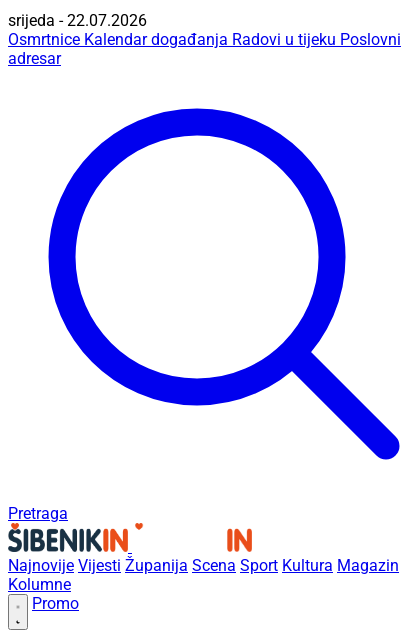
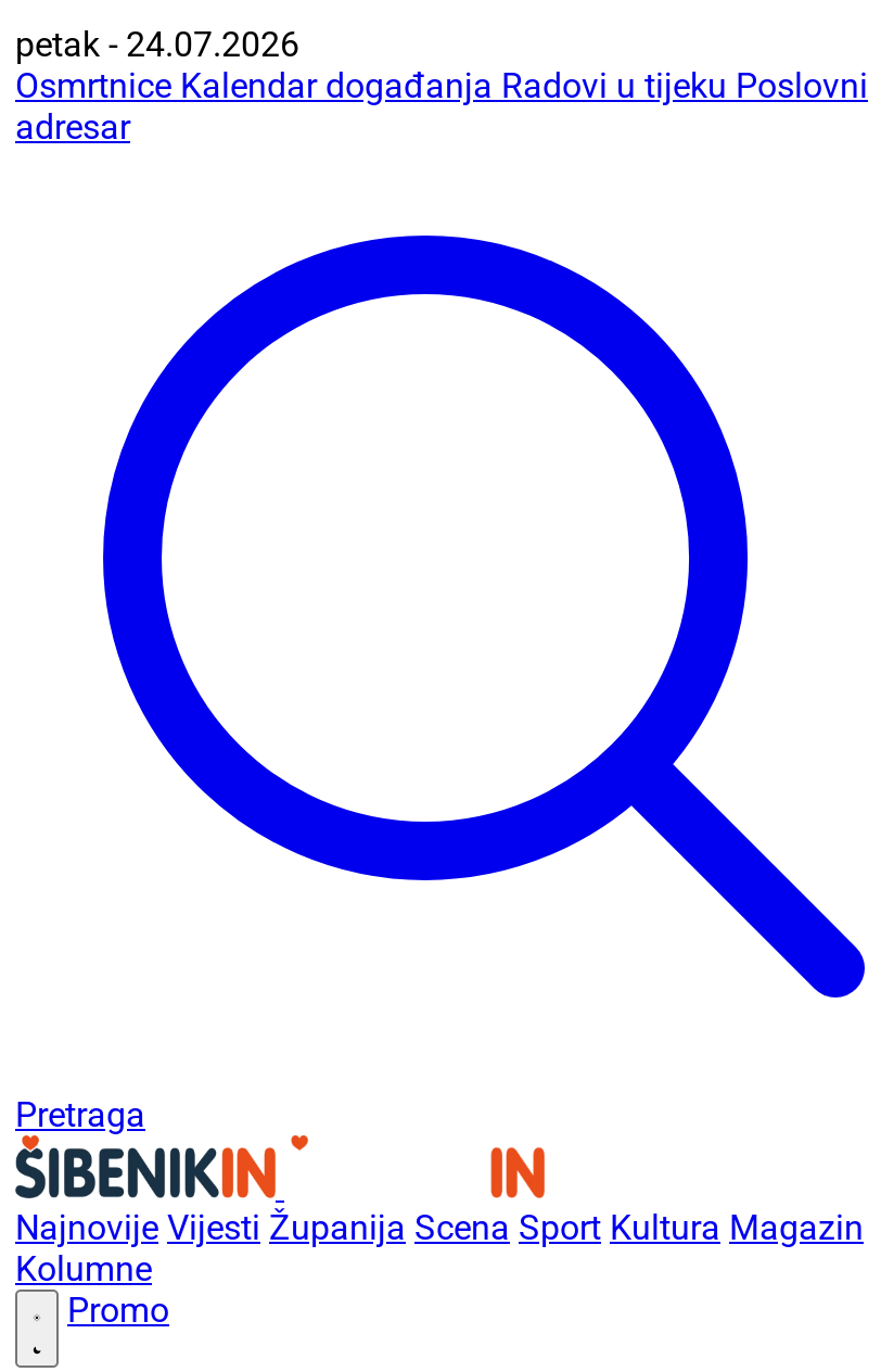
[8,11,147,30] srijeda - 22.07.2026 -> [15,24,299,65] petak - 24.07.2026

